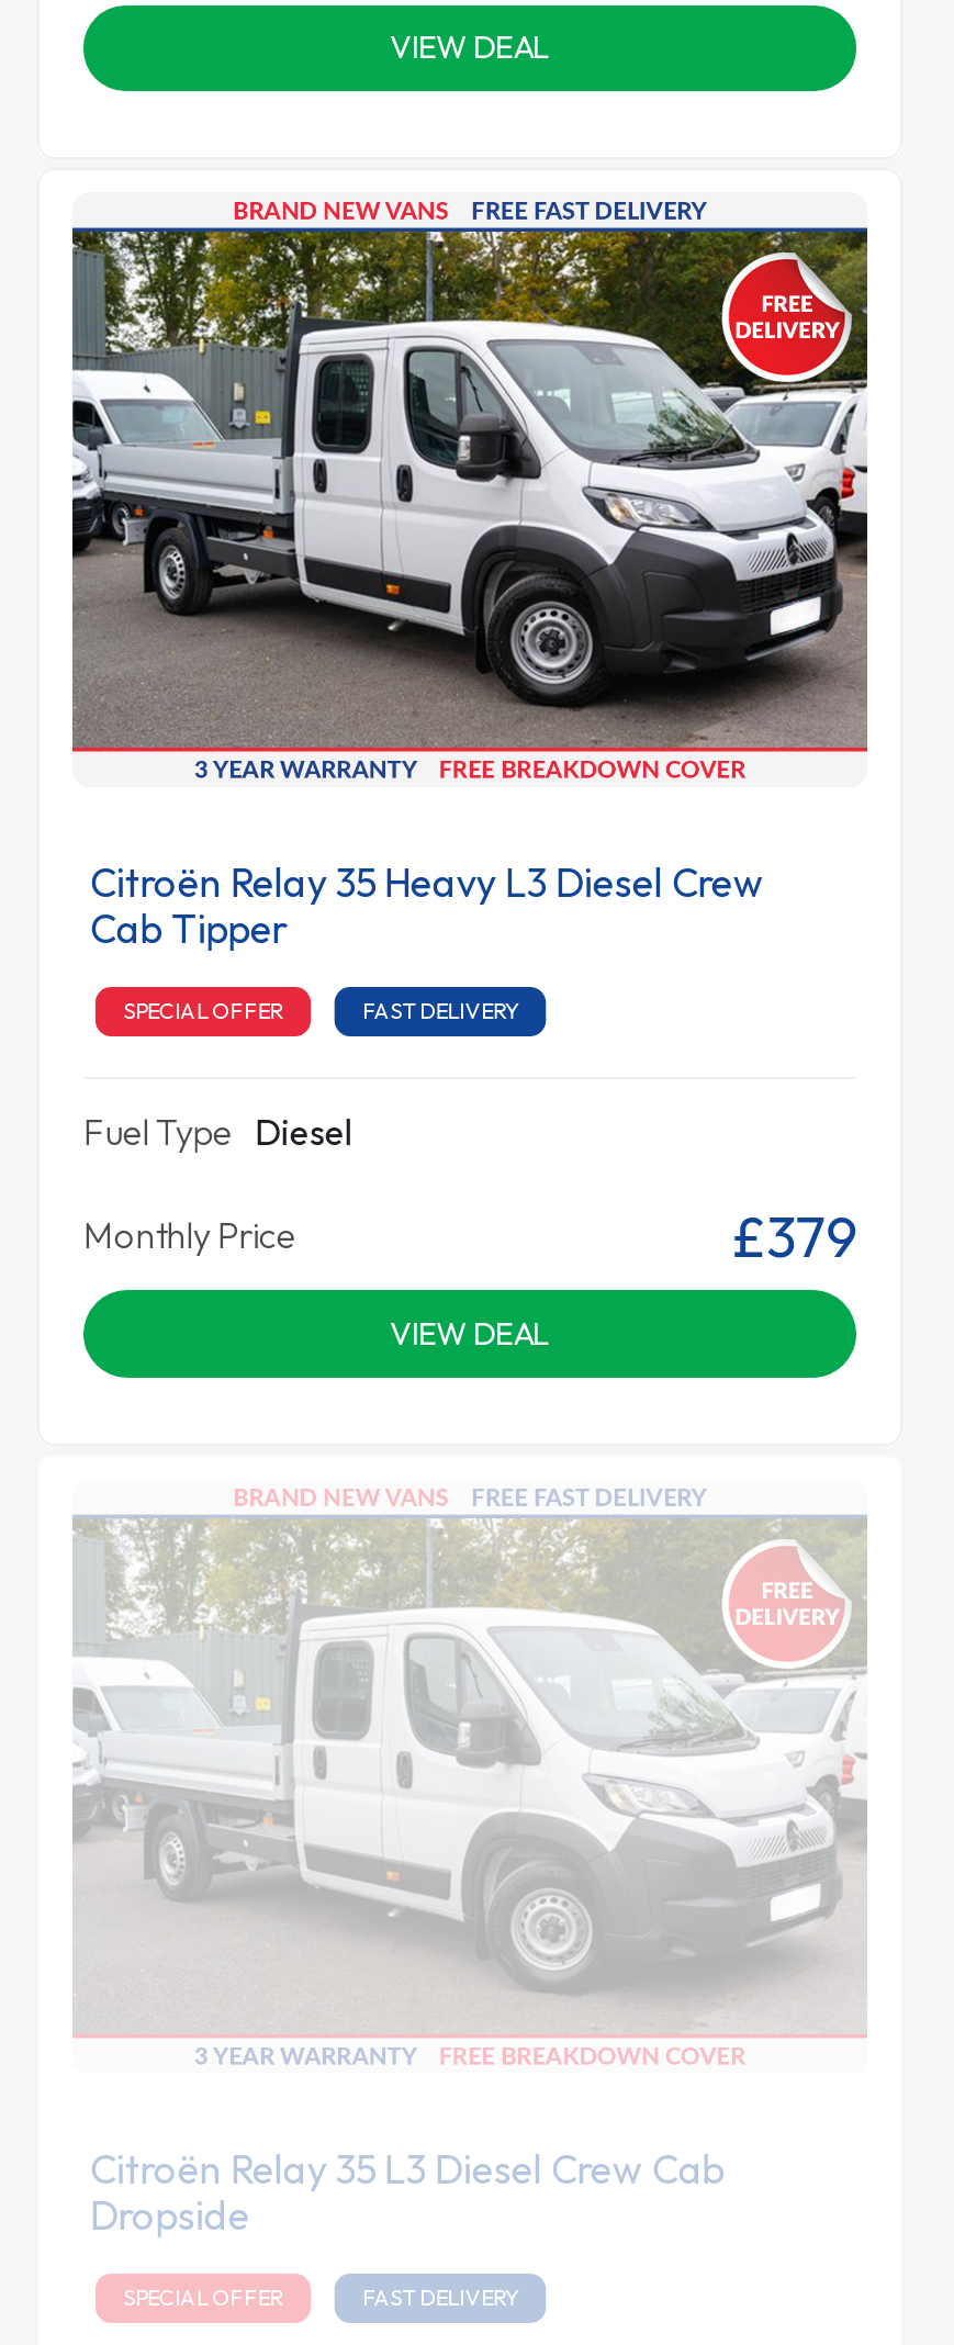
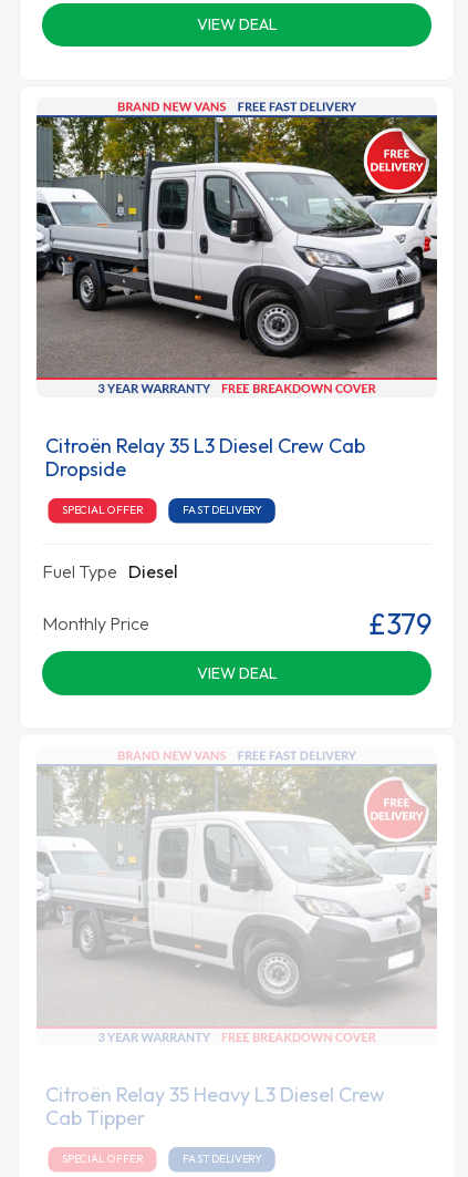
moved [90,858,764,955] -> [45,1082,385,1131]: Citroën Relay 35 Heavy L3 Diesel Crew | Cab Tipper
moved [90,2145,724,2241] -> [45,433,365,482]: Citroën Relay 35 L3 Diesel Crew Cab | Dropside

